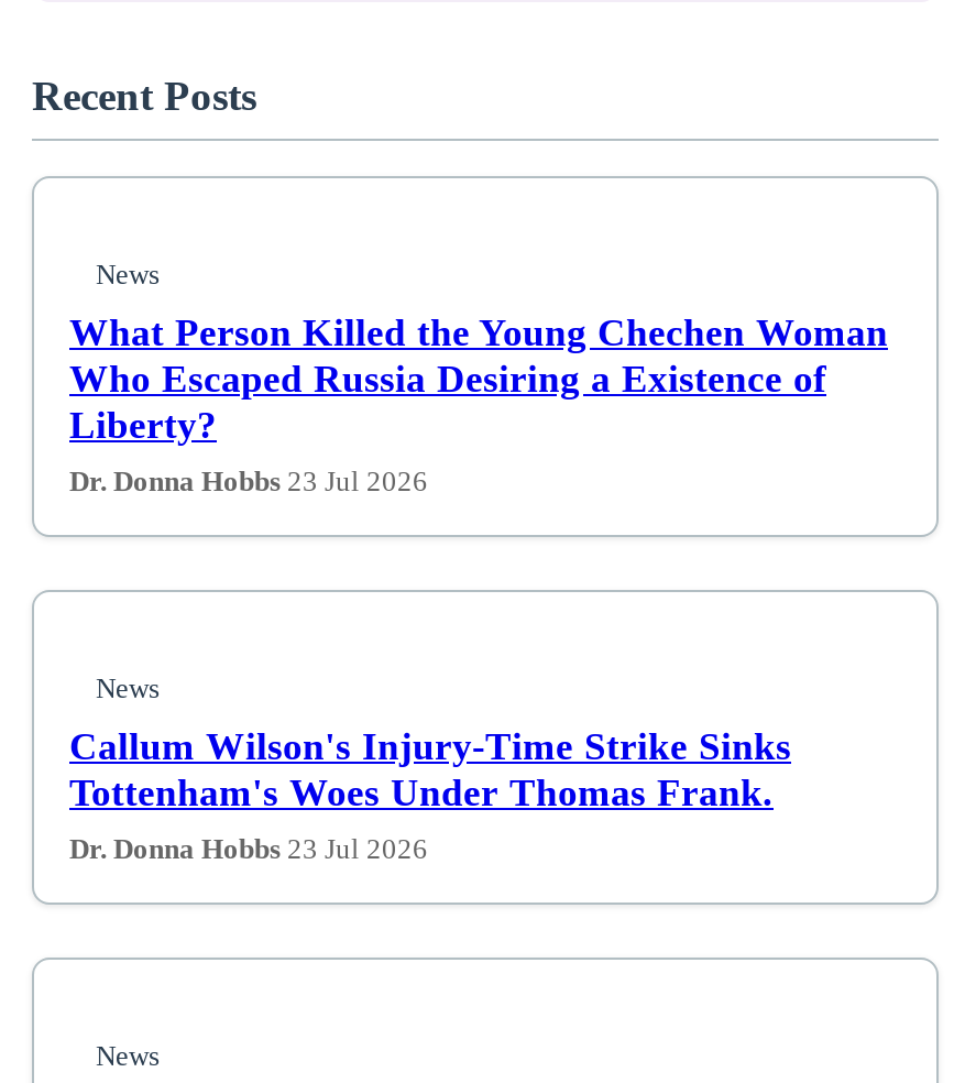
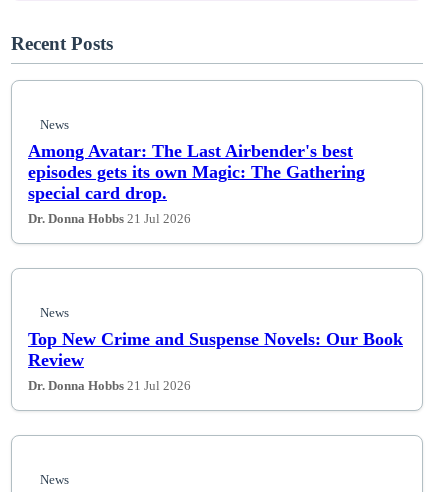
[69,311,888,498] What Person Killed the Young Chechen Woman | Who Escaped Russia Desiring a Existence of | Liberty? | Dr. Donna Hobbs 23 Jul 2026 -> [28,141,365,226] Among Avatar: The Last Airbender's best | episodes gets its own Magic: The Gathering | special card drop. | Dr. Donna Hobbs 21 Jul 2026
[69,724,791,865] Callum Wilson's Injury-Time Strike Sinks | Tottenham's Woes Under Thomas Frank. | Dr. Donna Hobbs 23 Jul 2026 -> [28,329,403,393] Top New Crime and Suspense Novels: Our Book | Review | Dr. Donna Hobbs 21 Jul 2026

